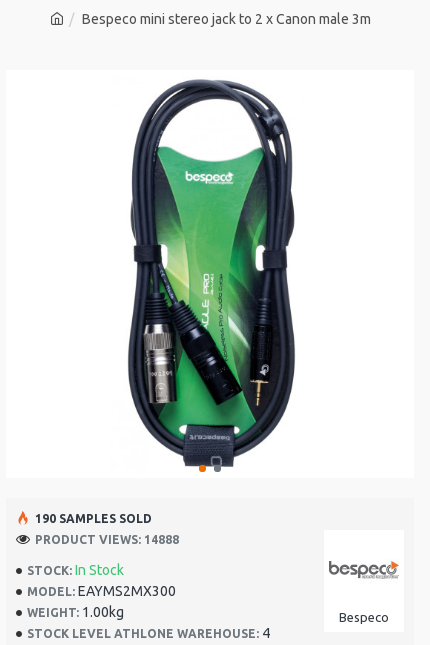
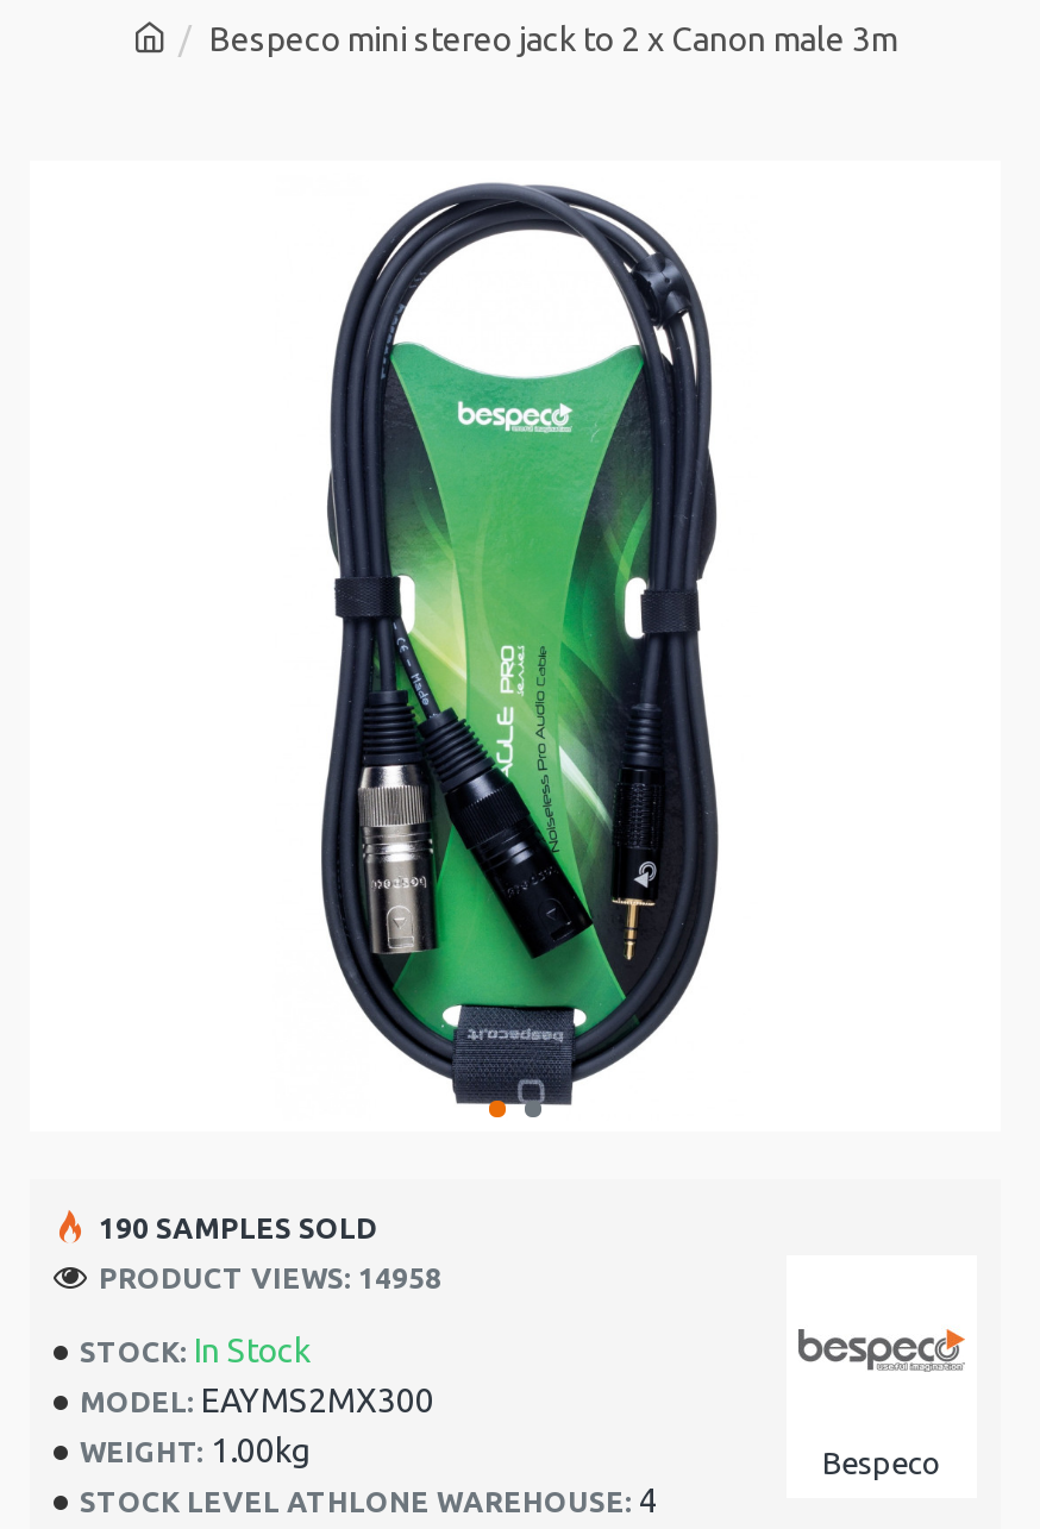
[35,533,179,546] PRODUCT VIEWS: 14888 -> [99,1262,441,1292] PRODUCT VIEWS: 14958

